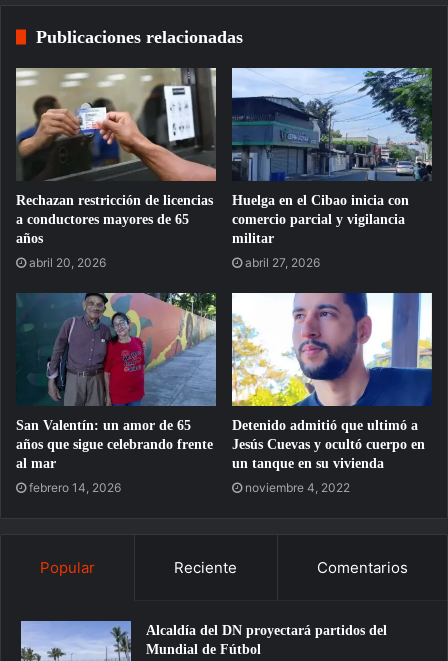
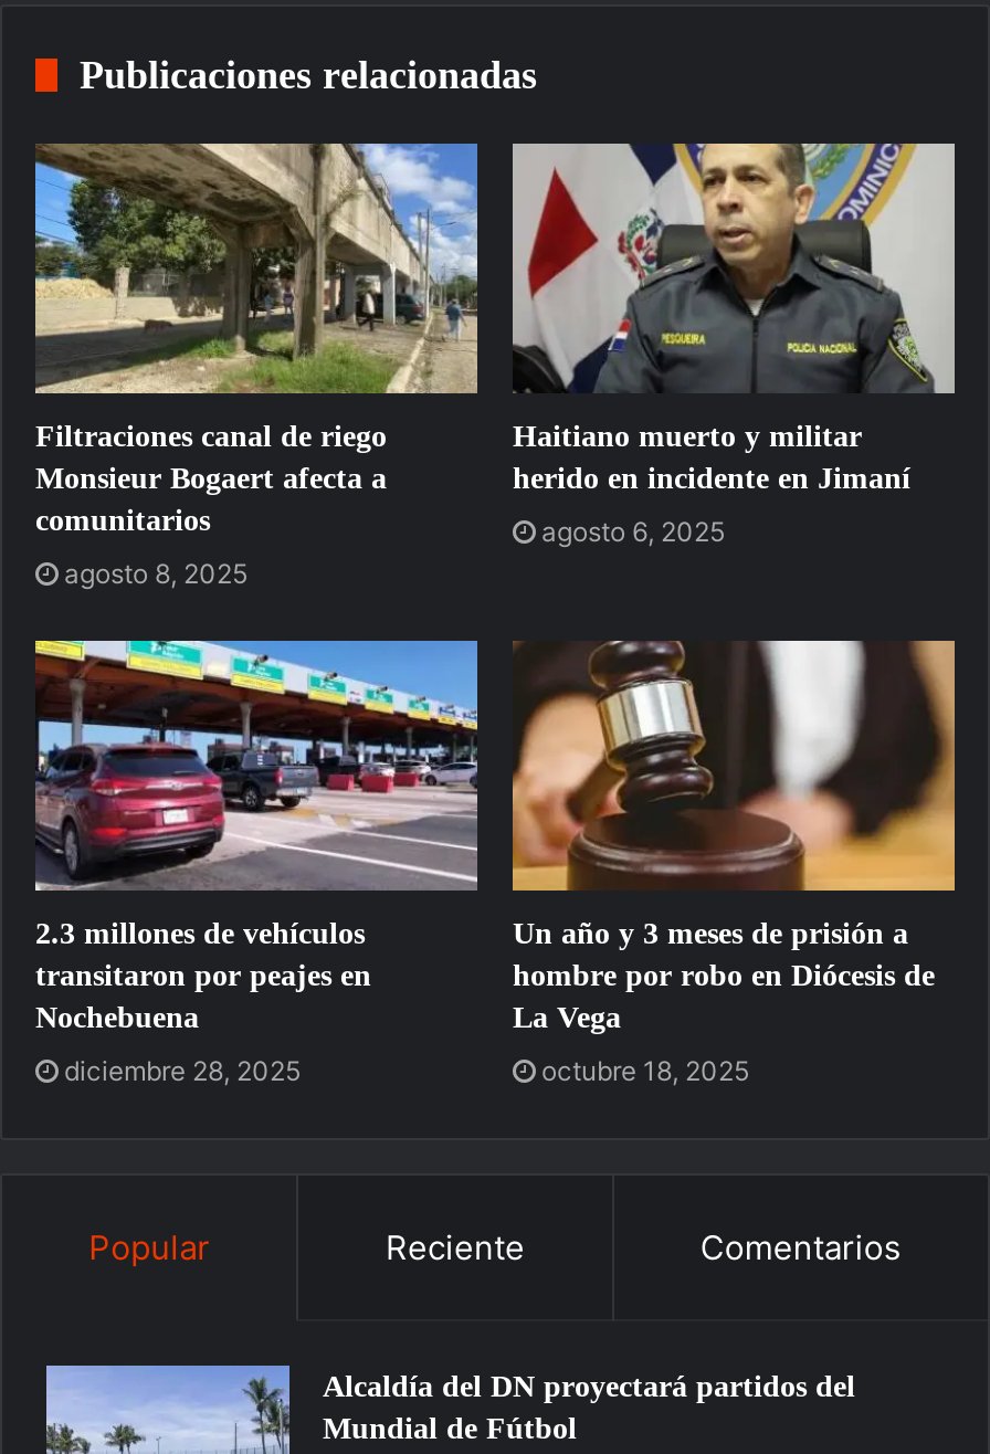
[15,67,217,246] [image] | Rechazan restricción de licencias | a conductores mayores de 65 | años -> [33,141,480,537] [image] | Filtraciones canal de riego | Monsieur Bogaert afecta a | comunitarios
[232,67,432,246] [image] | Huelga en el Cibao inicia con | comercio parcial y vigilancia | militar -> [510,141,957,495] [image] | Haitiano muerto y militar | herido en incidente en Jimaní
[29,255,106,270] abril 20, 2026 -> [64,557,247,590] agosto 8, 2025
[245,255,320,270] abril 27, 2026 -> [541,515,725,548] agosto 6, 2025
[16,292,217,471] [image] | San Valentín: un amor de 65 | años que sigue celebrando frente | al mar -> [33,639,480,1033] [image] | 2.3 millones de vehículos | transitaron por peajes en | Nochebuena
[231,292,433,471] [image] | Detenido admitió que ultimó a | Jesús Cuevas y ocultó cuerpo en | un tanque en su vivienda -> [510,639,957,1033] [image] | Un año y 3 meses de prisión a | hombre por robo en Diócesis de | La Vega
[29,480,121,495] febrero 14, 2026 -> [64,1053,301,1087] diciembre 28, 2025
[245,480,350,495] noviembre 4, 2022 -> [541,1053,749,1087] octubre 18, 2025

